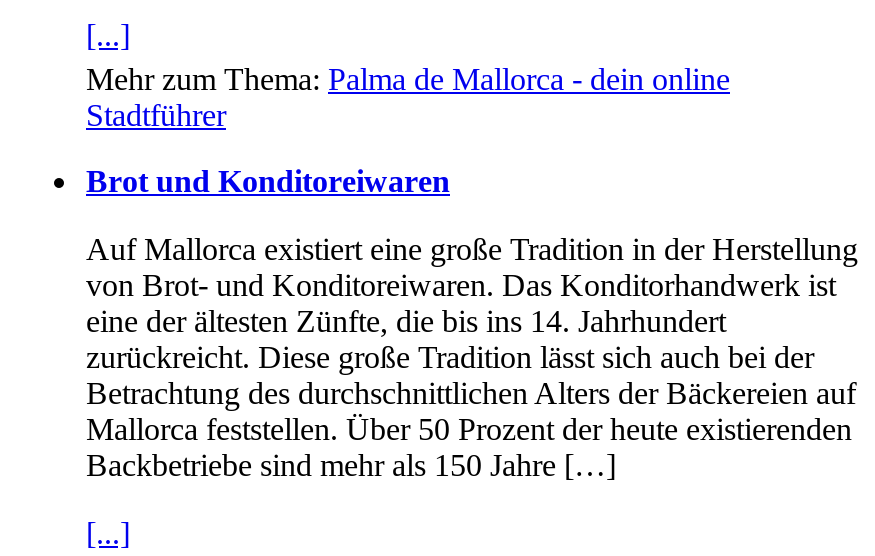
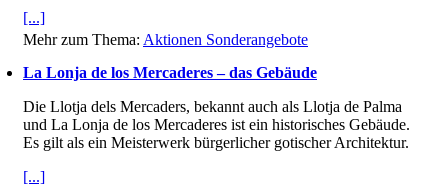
[86,62,730,132] Mehr zum Thema: Palma de Mallorca - dein online | Stadtführer -> [23,31,308,48] Mehr zum Thema: Aktionen Sonderangebote
[86,164,450,198] Brot und Konditoreiwaren -> [23,64,317,81] La Lonja de los Mercaderes – das Gebäude
[86,232,858,482] Auf Mallorca existiert eine große Tradition in der Herstellung | von Brot- und Konditoreiwaren. Das Konditorhandwerk ist | eine der ältesten Zünfte, die bis ins 14. Jahrhundert | zurückreicht. Diese große Tradition lässt sich auch bei der | Betrachtung des durchschnittlichen Alters der Bäckereien auf | Mallorca feststellen. Über 50 Prozent der heute existierenden | Backbetriebe sind mehr als 150 Jahre […] -> [23,98,410,151] Die Llotja dels Mercaders, bekannt auch als Llotja de Palma | und La Lonja de los Mercaderes ist ein historisches Gebäude. | Es gilt als ein Meisterwerk bürgerlicher gotischer Architektur.

